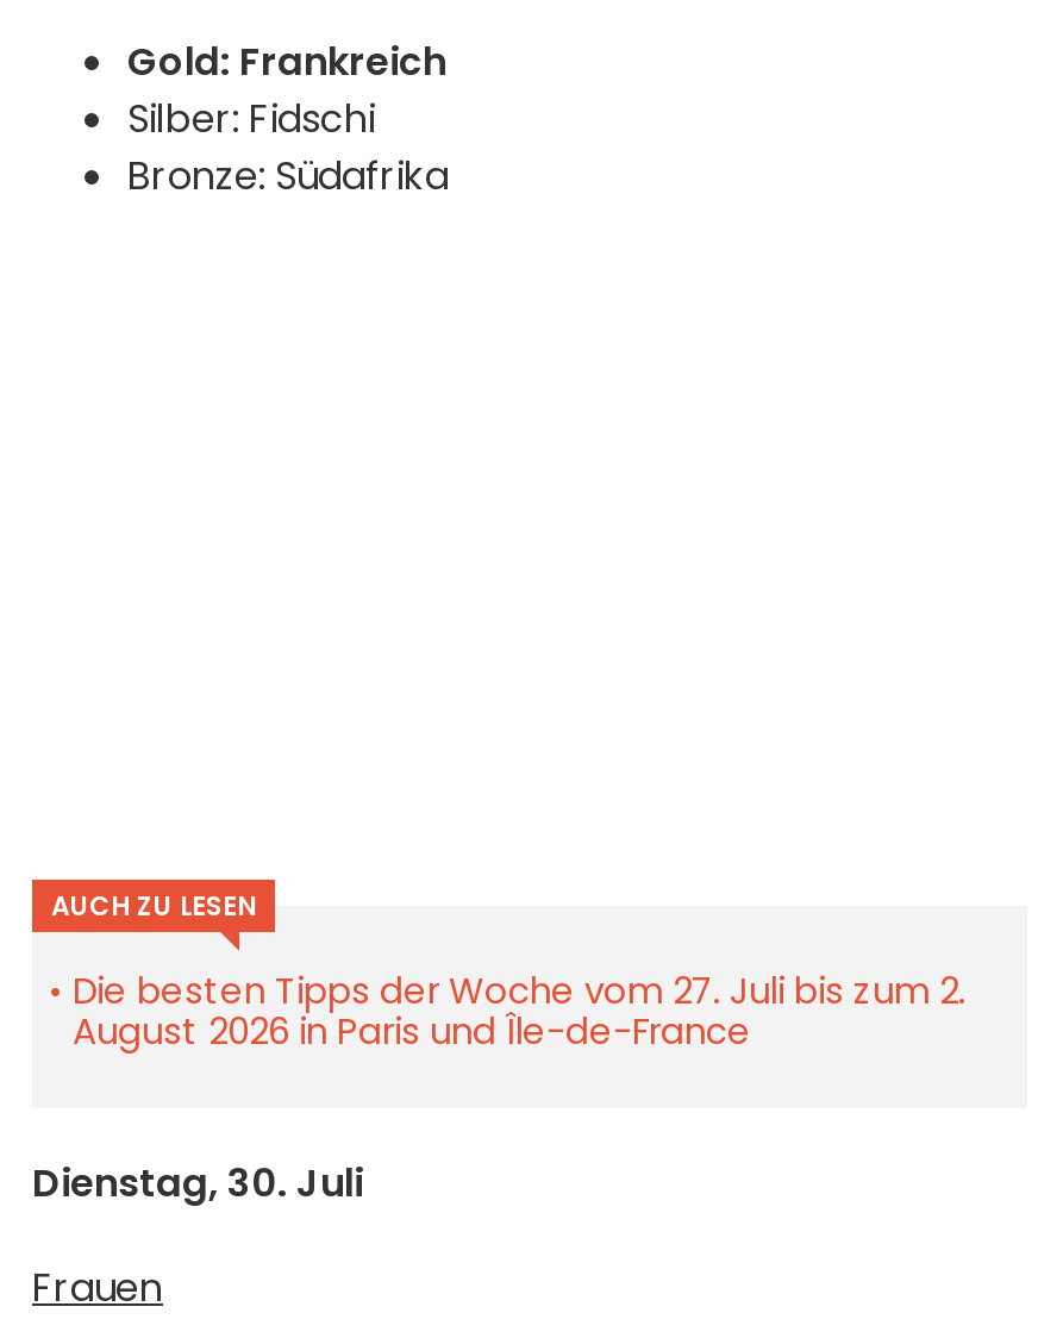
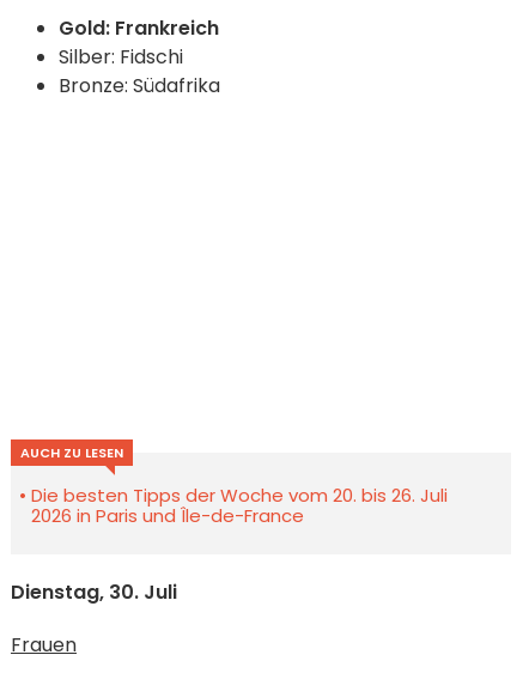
[73,967,965,1057] Die besten Tipps der Woche vom 27. Juli bis zum 2. | August 2026 in Paris und Île-de-France -> [31,483,448,529] Die besten Tipps der Woche vom 20. bis 26. Juli | 2026 in Paris und Île-de-France

